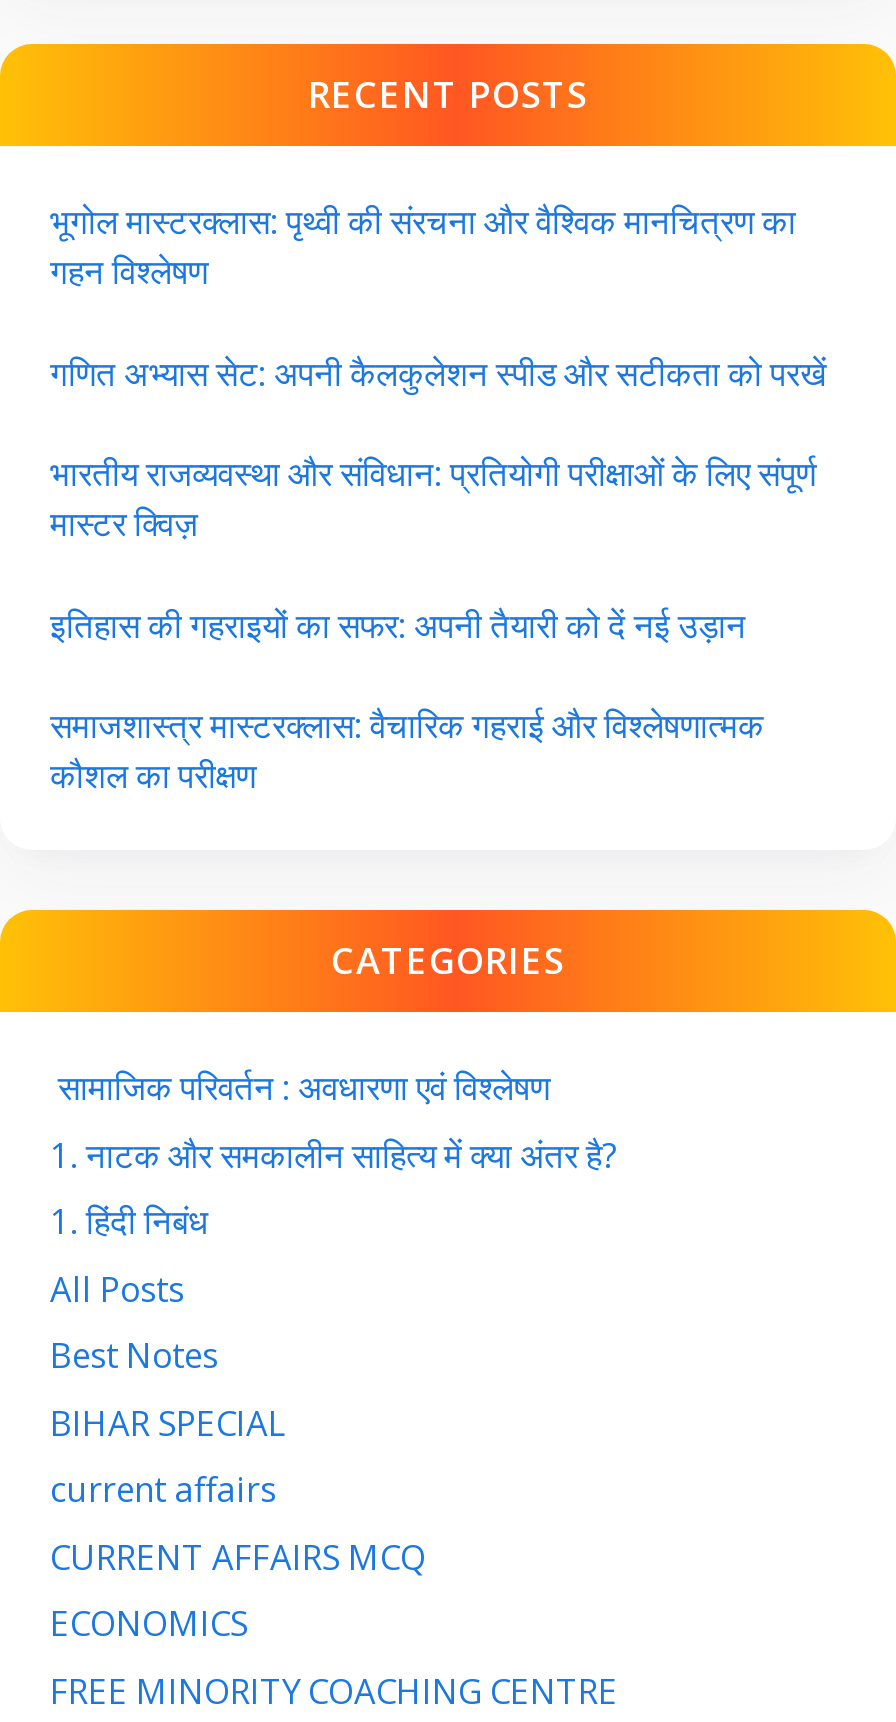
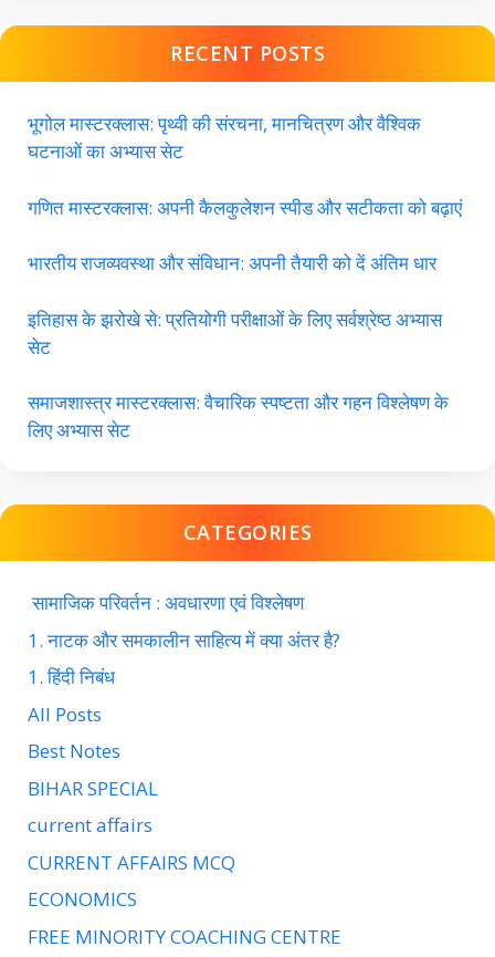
[50,198,796,294] भूगोल मास्टरक्लास: पृथ्वी की संरचना और वैश्विक मानचित्रण का | गहन विश्लेषण -> [28,111,421,164] भूगोल मास्टरक्लास: पृथ्वी की संरचना, मानचित्रण और वैश्विक | घटनाओं का अभ्यास सेट
[50,349,826,395] गणित अभ्यास सेट: अपनी कैलकुलेशन स्पीड और सटीकता को परखें -> [28,194,462,220] गणित मास्टरक्लास: अपनी कैलकुलेशन स्पीड और सटीकता को बढ़ाएं
[50,450,816,546] भारतीय राजव्यवस्था और संविधान: प्रतियोगी परीक्षाओं के लिए संपूर्ण | मास्टर क्विज़ -> [28,250,436,275] भारतीय राजव्यवस्था और संविधान: अपनी तैयारी को दें अंतिम धार
[50,601,746,647] इतिहास की गहराइयों का सफर: अपनी तैयारी को दें नई उड़ान -> [28,306,442,359] इतिहास के झरोखे से: प्रतियोगी परीक्षाओं के लिए सर्वश्रेष्ठ अभ्यास | सेट
[50,702,764,798] समाजशास्त्र मास्टरक्लास: वैचारिक गहराई और विश्लेषणात्मक | कौशल का परीक्षण -> [28,389,449,443] समाजशास्त्र मास्टरक्लास: वैचारिक स्पष्टता और गहन विश्लेषण के | लिए अभ्यास सेट

